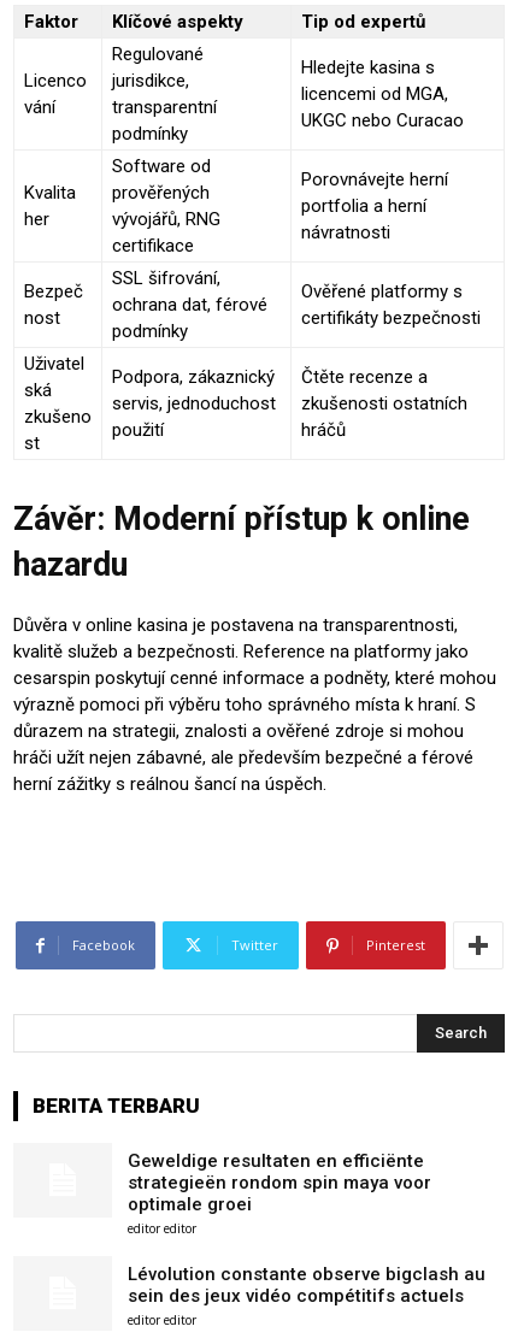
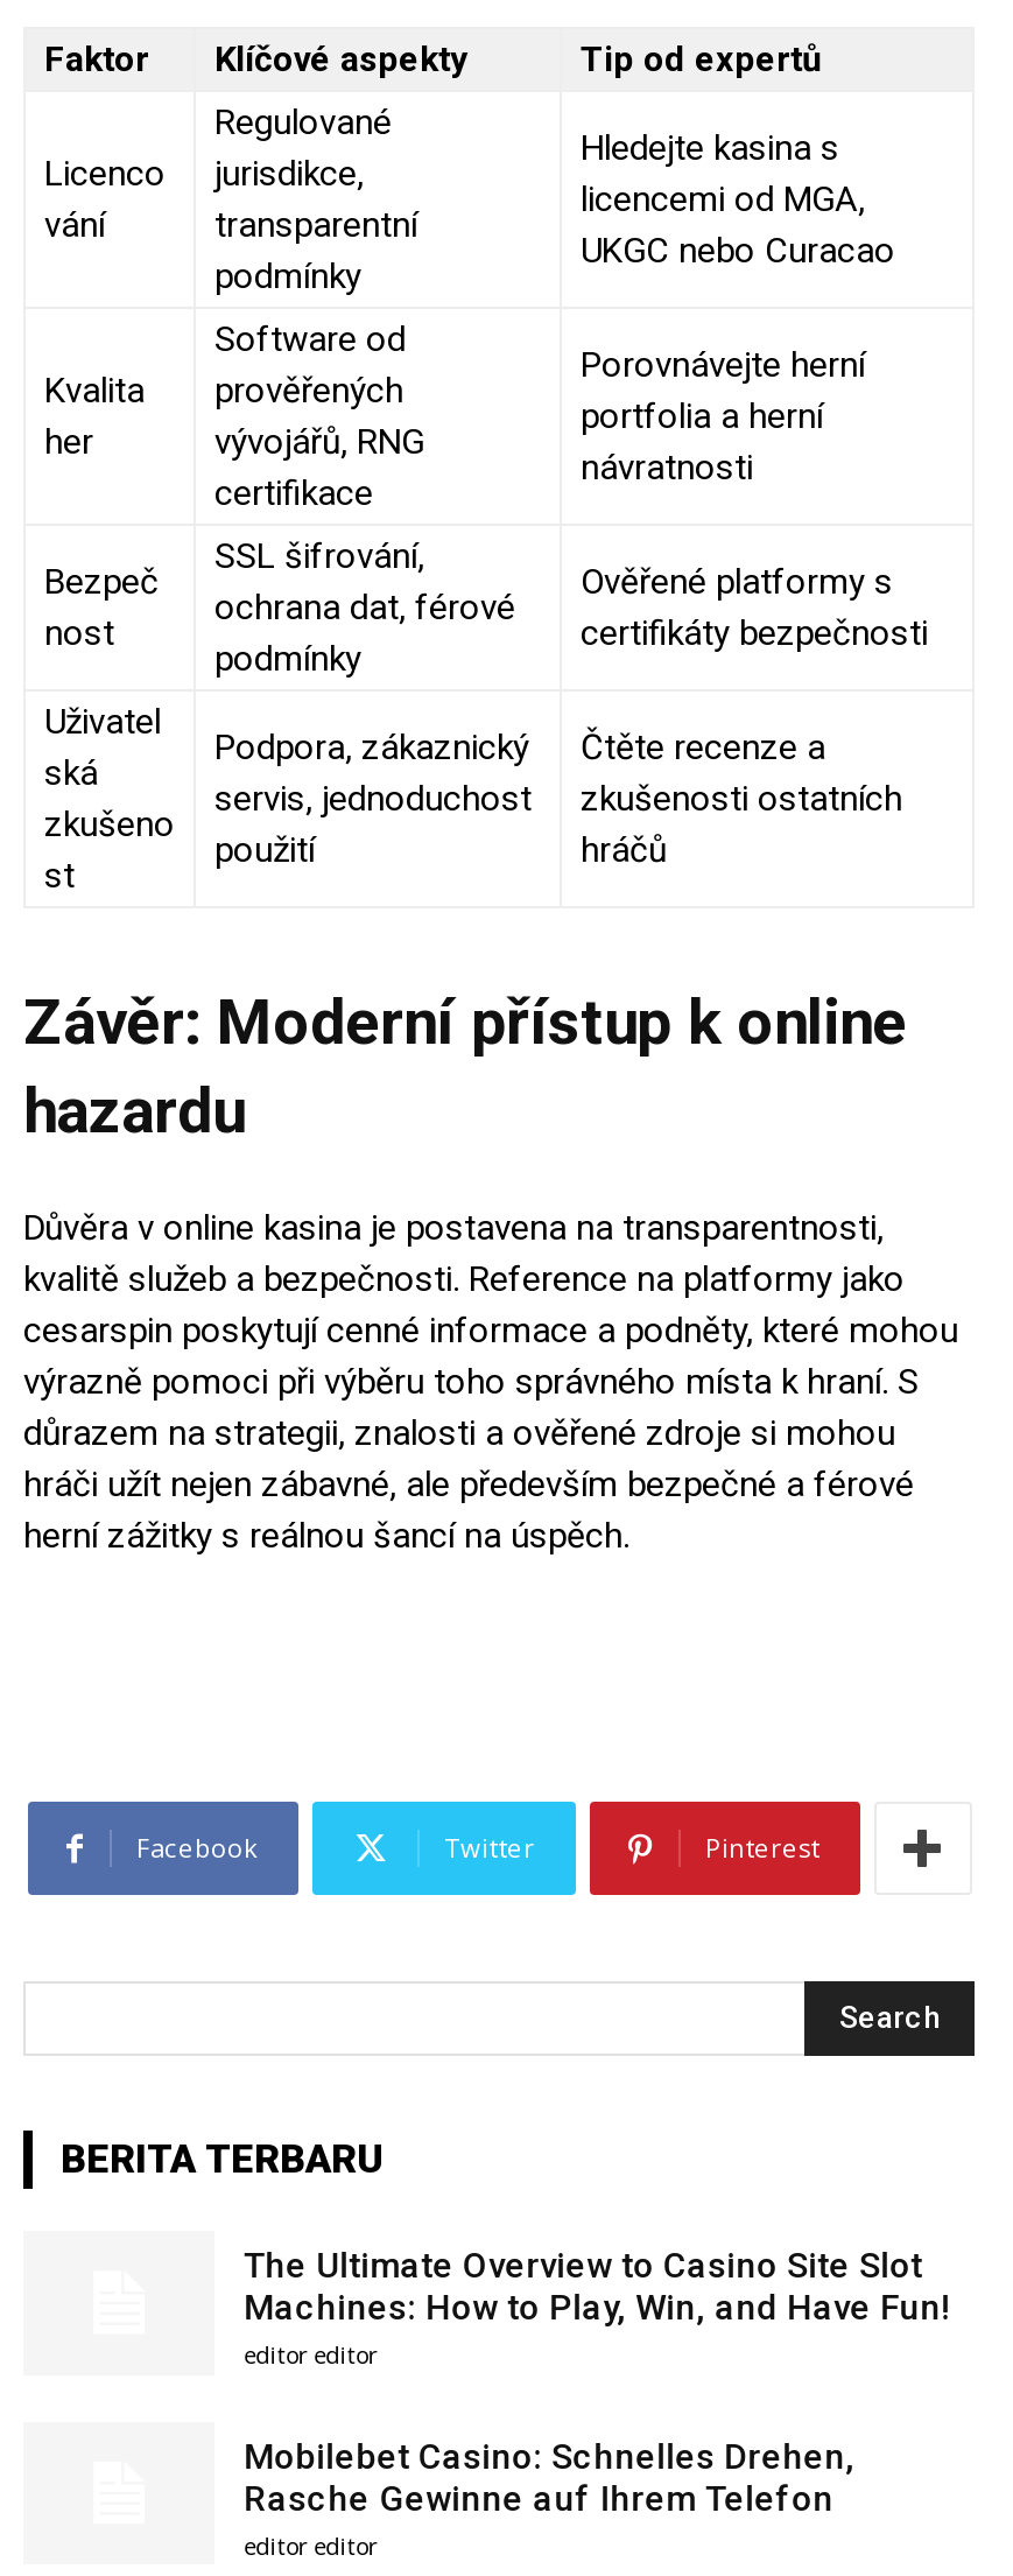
[127,1151,431,1216] Geweldige resultaten en efficiënte | strategieën rondom spin maya voor | optimale groei -> [244,2246,950,2330] The Ultimate Overview to Casino Site Slot | Machines: How to Play, Win, and Have Fun!
[127,1264,485,1307] Lévolution constante observe bigclash au | sein des jeux vidéo compétitifs actuels -> [244,2435,855,2519] Mobilebet Casino: Schnelles Drehen, | Rasche Gewinne auf Ihrem Telefon

